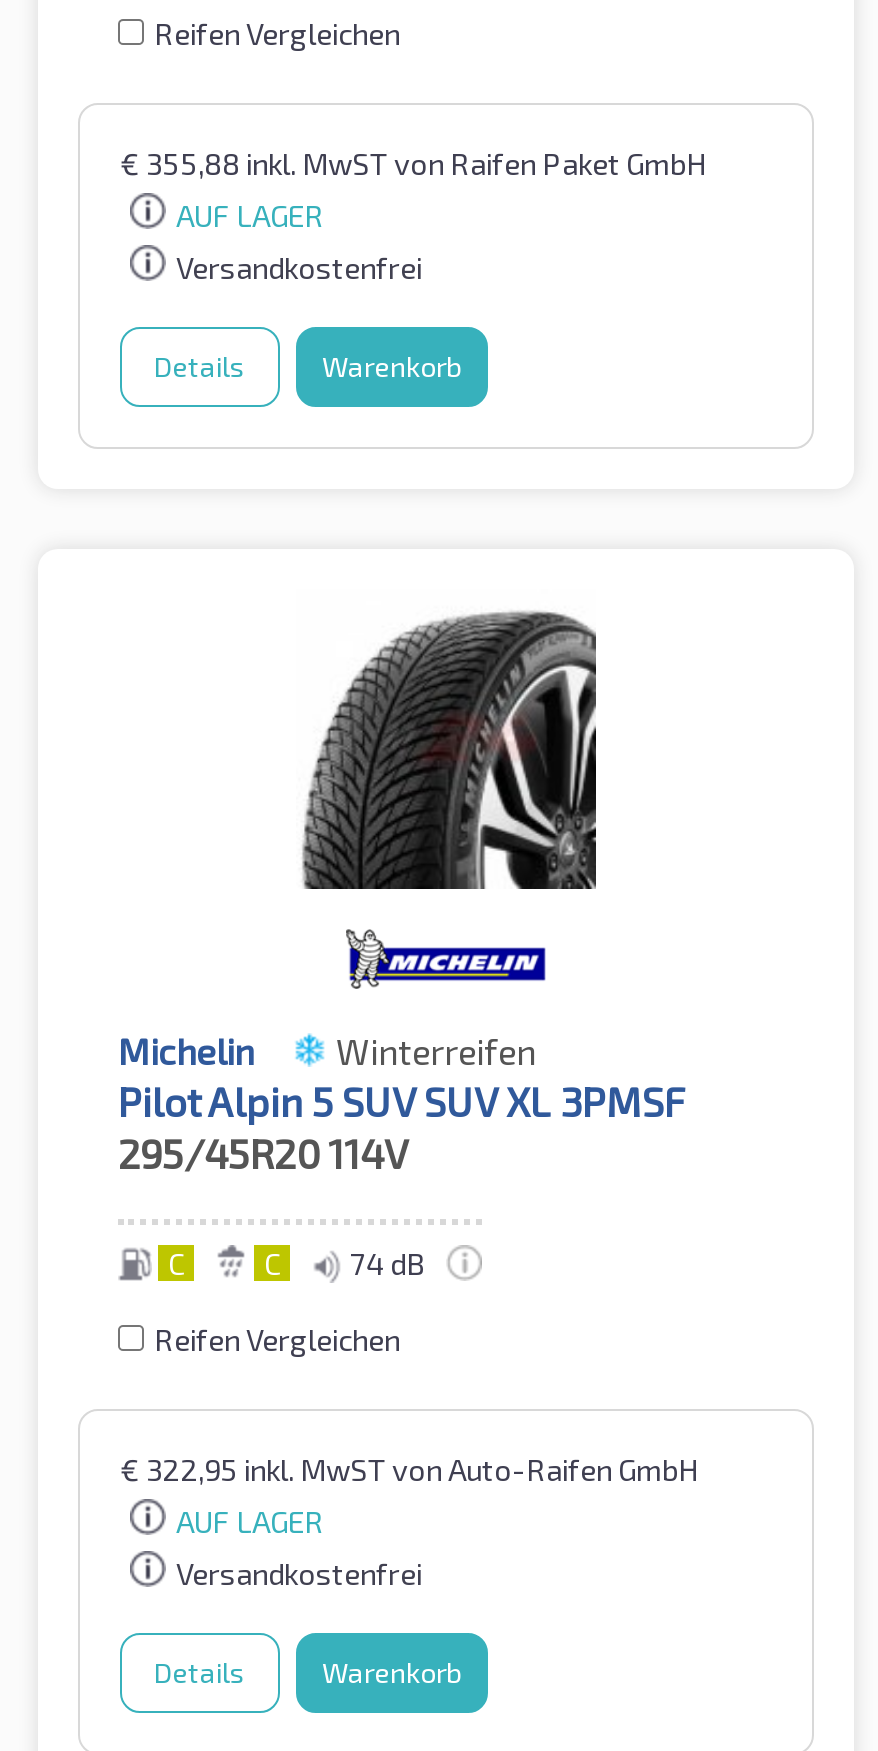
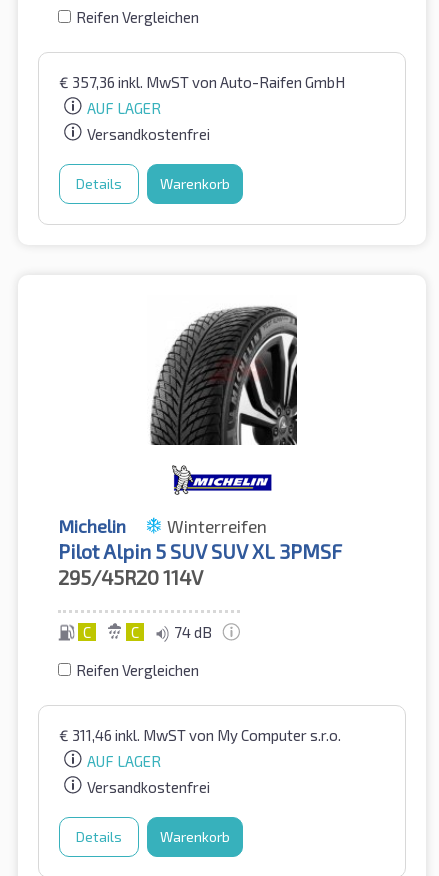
[120,146,706,182] € 355,88 inkl. MwST von Raifen Paket GmbH -> [59,73,345,91] € 357,36 inkl. MwST von Auto-Raifen GmbH
[120,1451,698,1487] € 322,95 inkl. MwST von Auto-Raifen GmbH -> [59,726,341,744] € 311,46 inkl. MwST von My Computer s.r.o.

